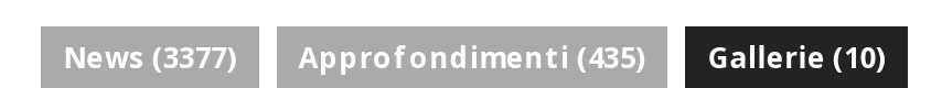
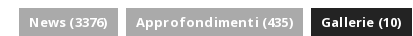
[64,37,885,77] News (3377) Approfondimenti (435) Gallerie (10) -> [29,13,402,31] News (3376) Approfondimenti (435) Gallerie (10)

